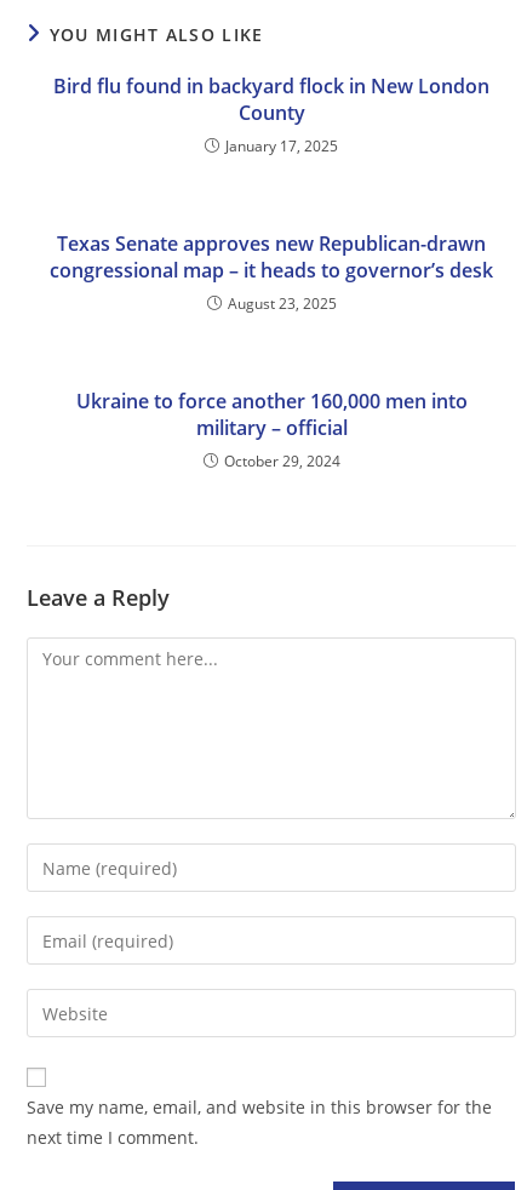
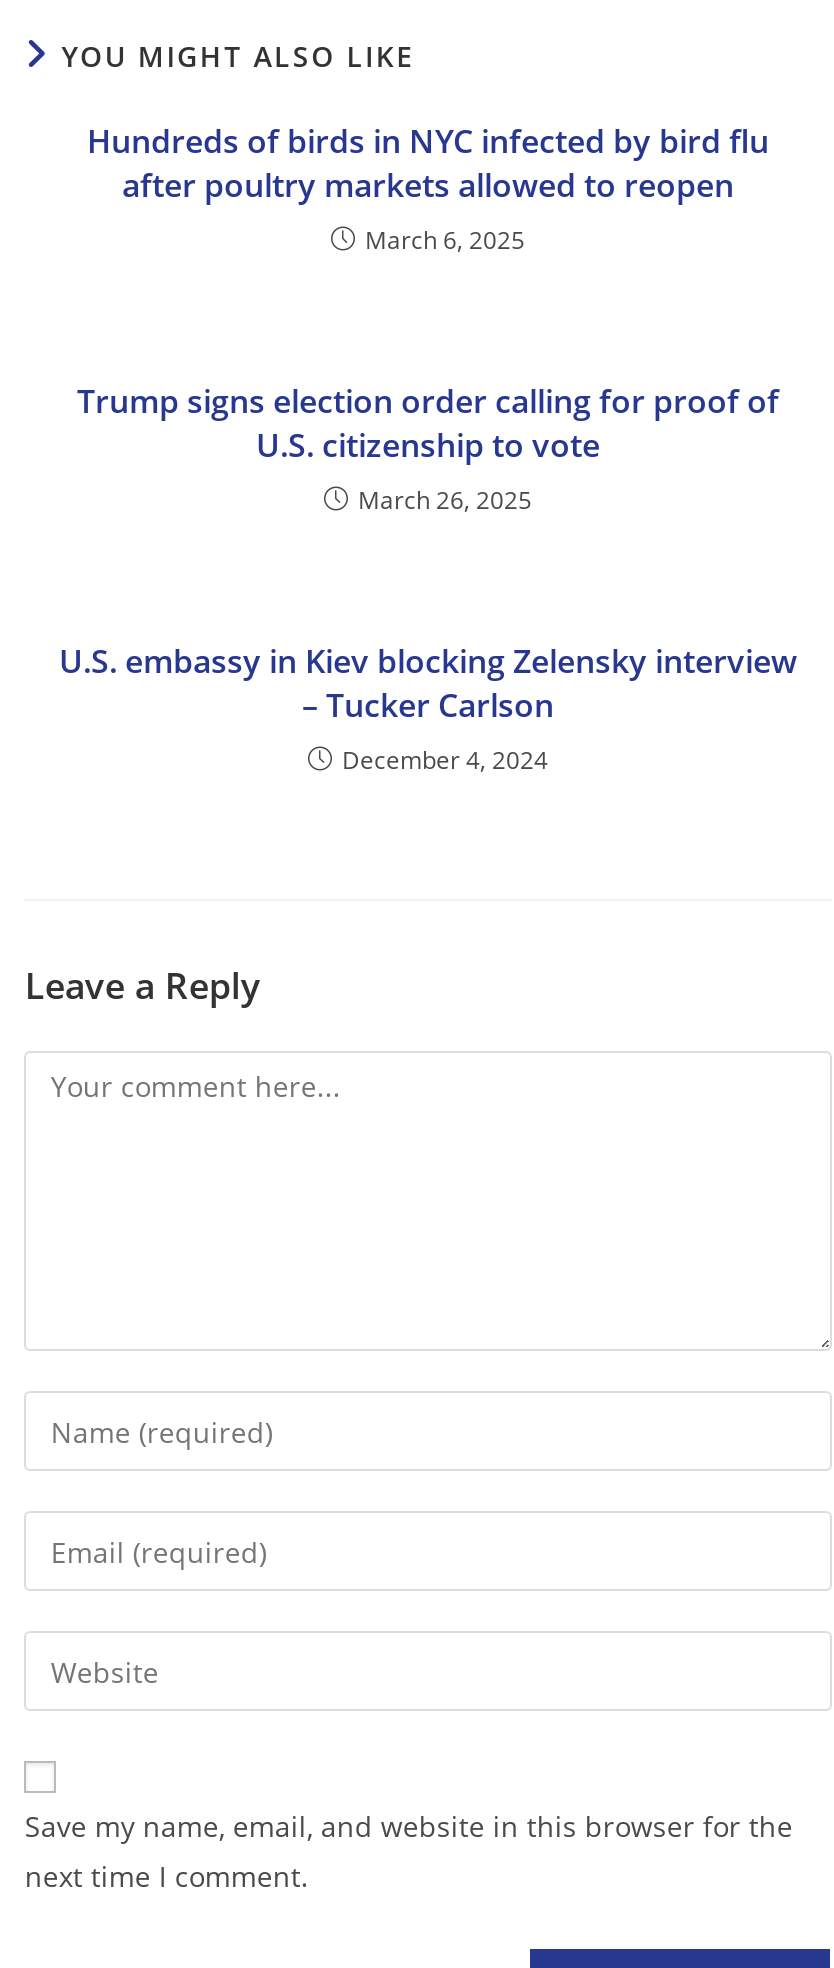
[53,73,489,157] Bird flu found in backyard flock in New London | County | January 17, 2025 -> [87,120,769,258] Hundreds of birds in NYC infected by bird flu | after poultry markets allowed to reopen | March 6, 2025
[50,231,493,314] Texas Senate approves new Republican-drawn | congressional map – it heads to governor’s desk | August 23, 2025 -> [77,380,779,518] Trump signs election order calling for proof of | U.S. citizenship to vote | March 26, 2025
[76,388,467,472] Ukraine to force another 160,000 men into | military – official | October 29, 2024 -> [59,640,797,778] U.S. embassy in Kiev blocking Zelensky interview | – Tucker Carlson | December 4, 2024

